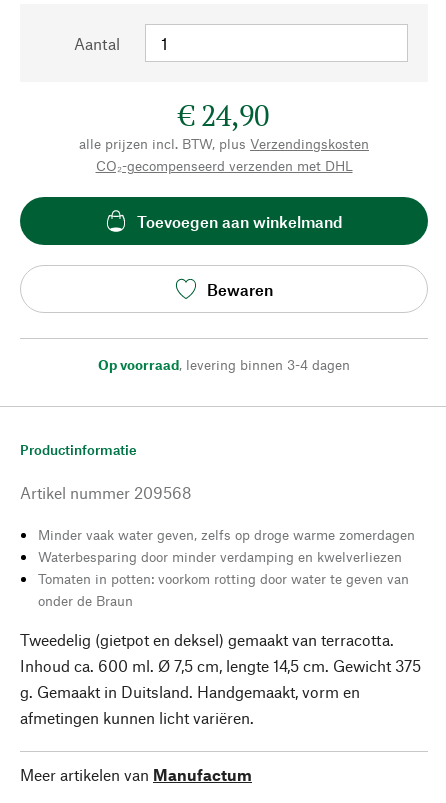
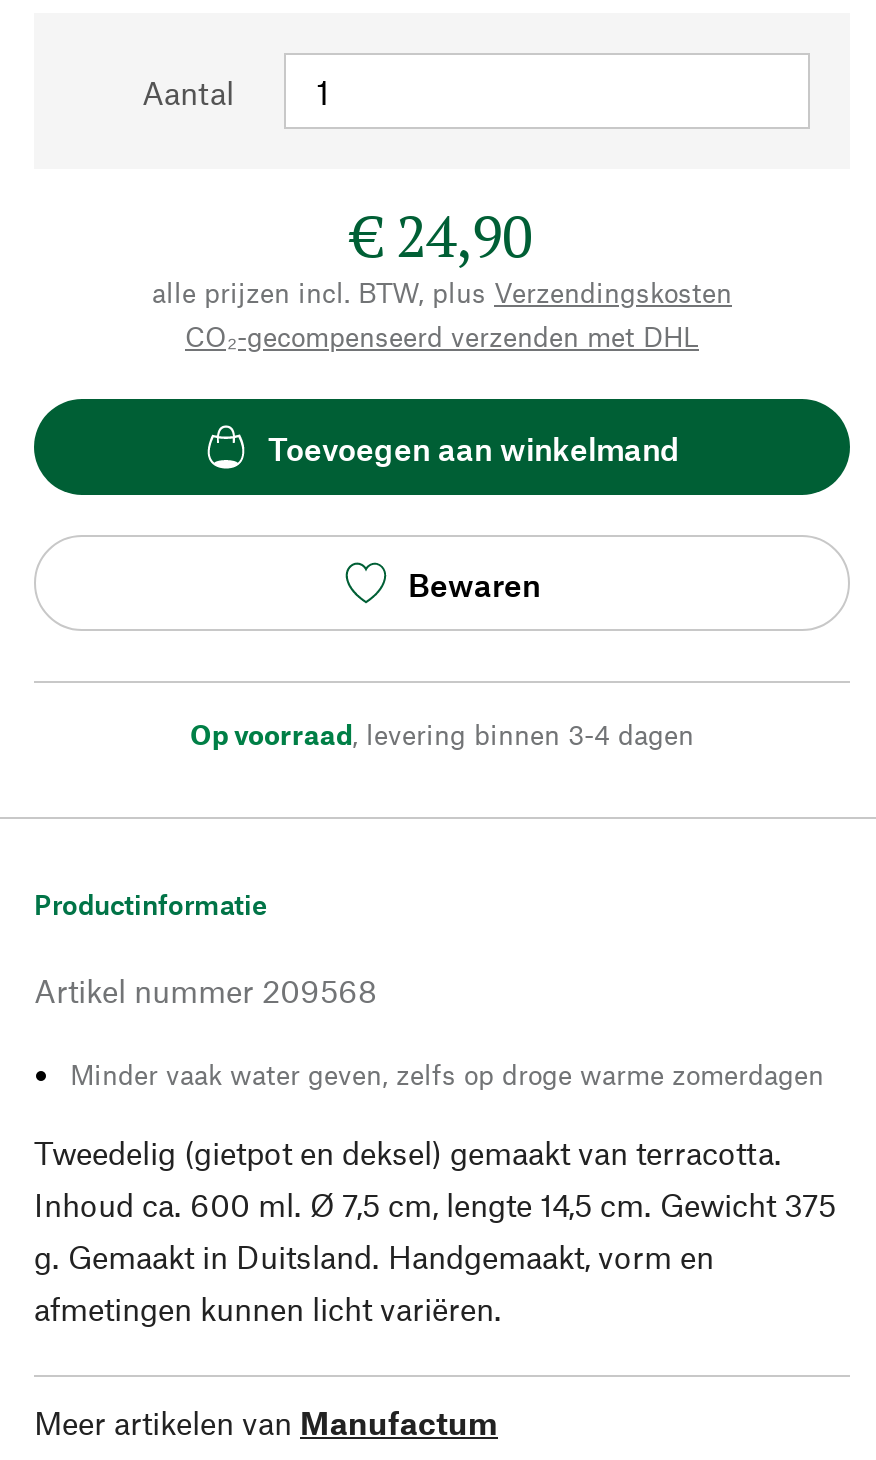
[38,548,409,609] Waterbesparing door minder verdamping en kwelverliezen | Tomaten in potten: voorkom rotting door water te geven van | onder de Braun -> none

